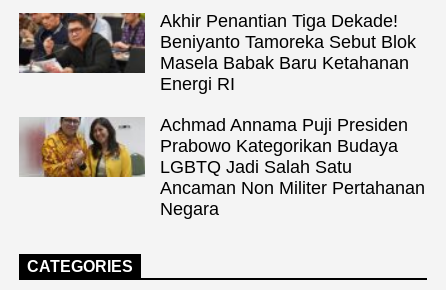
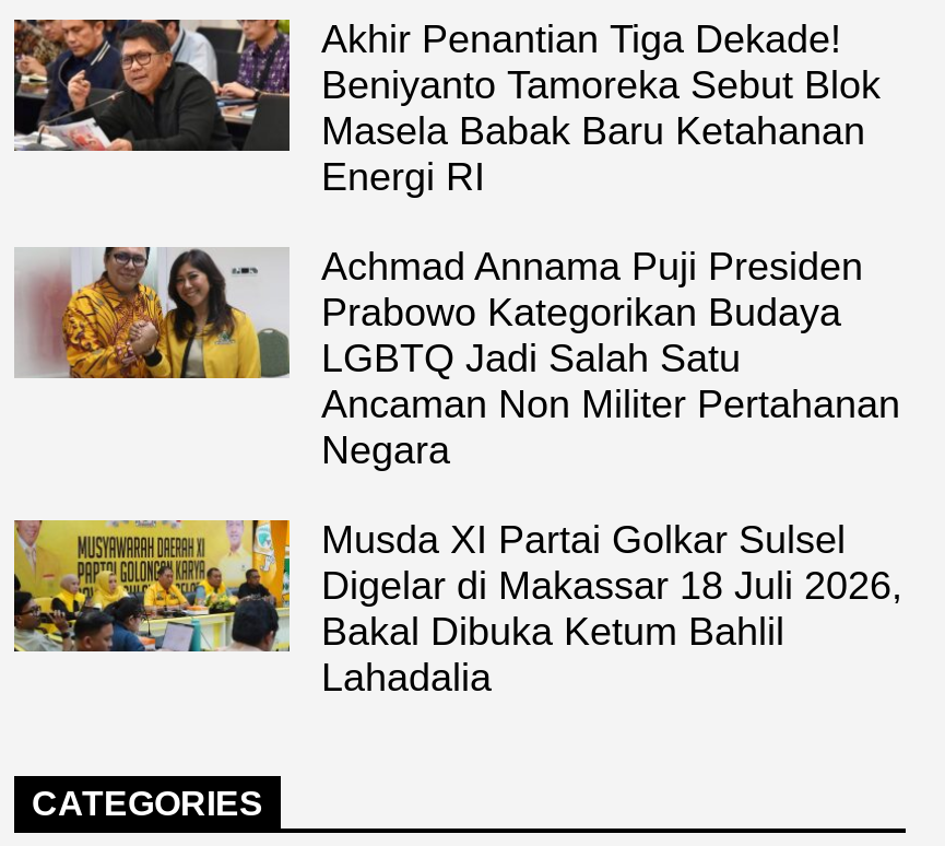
none -> [12,518,902,699] [image] | Musda XI Partai Golkar Sulsel | Digelar di Makassar 18 Juli 2026, | Bakal Dibuka Ketum Bahlil | Lahadalia

